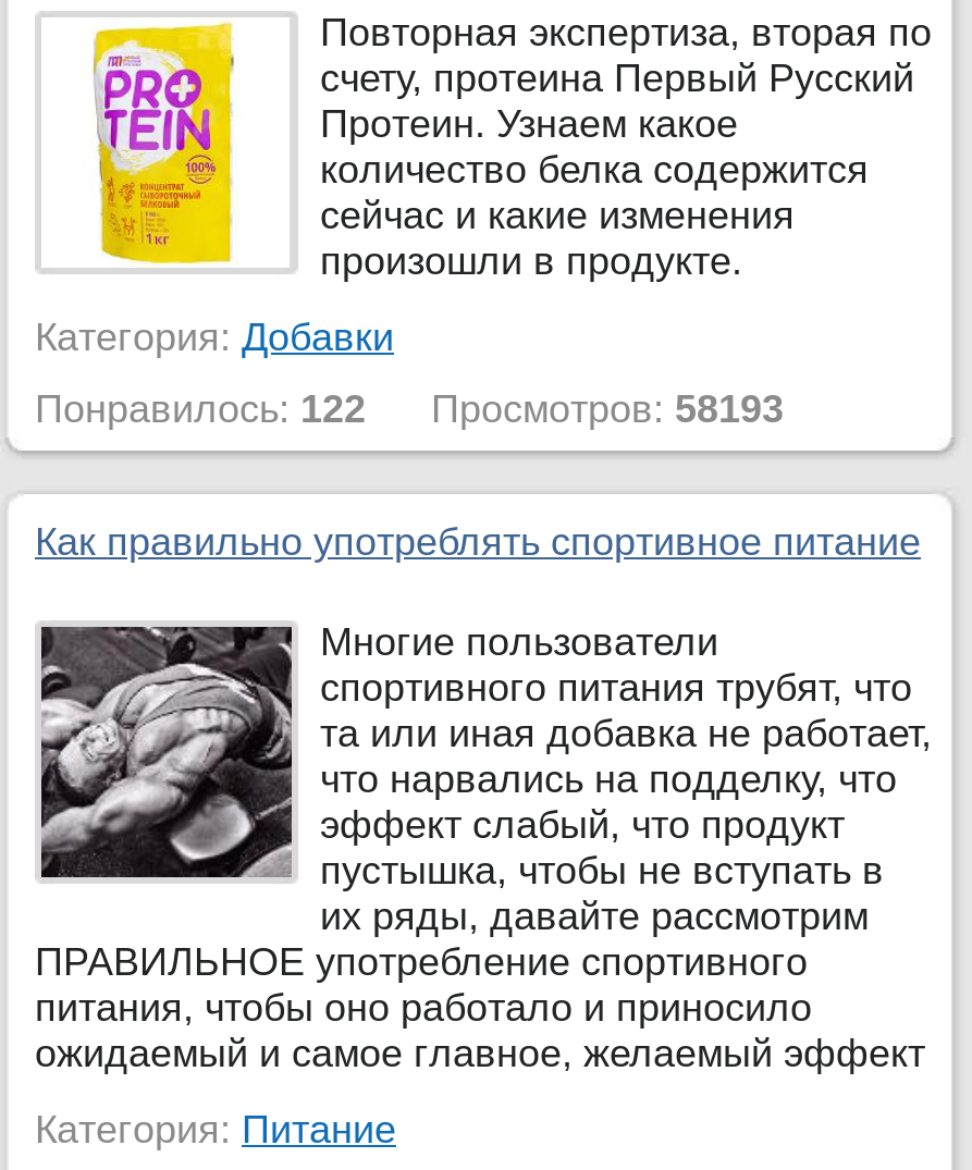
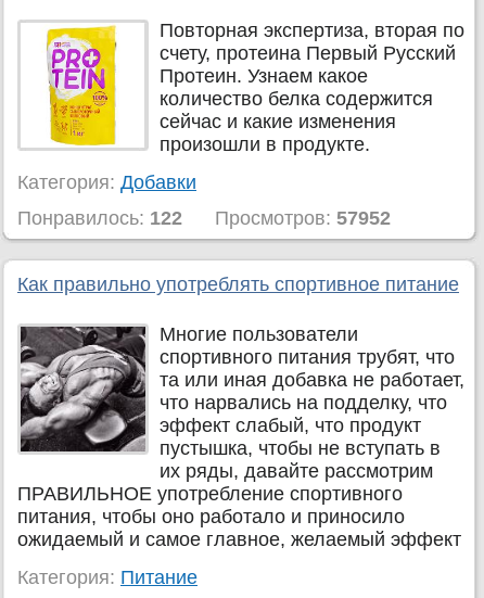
[35,387,784,431] Понравилось: 122 Просмотров: 58193 -> [17,207,391,229] Понравилось: 122 Просмотров: 57952

